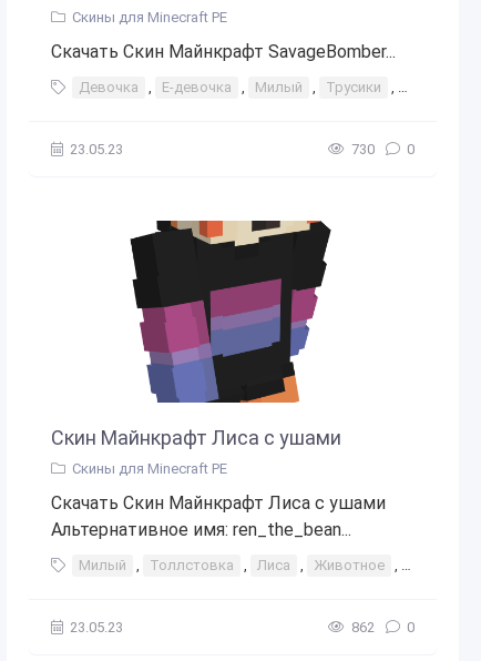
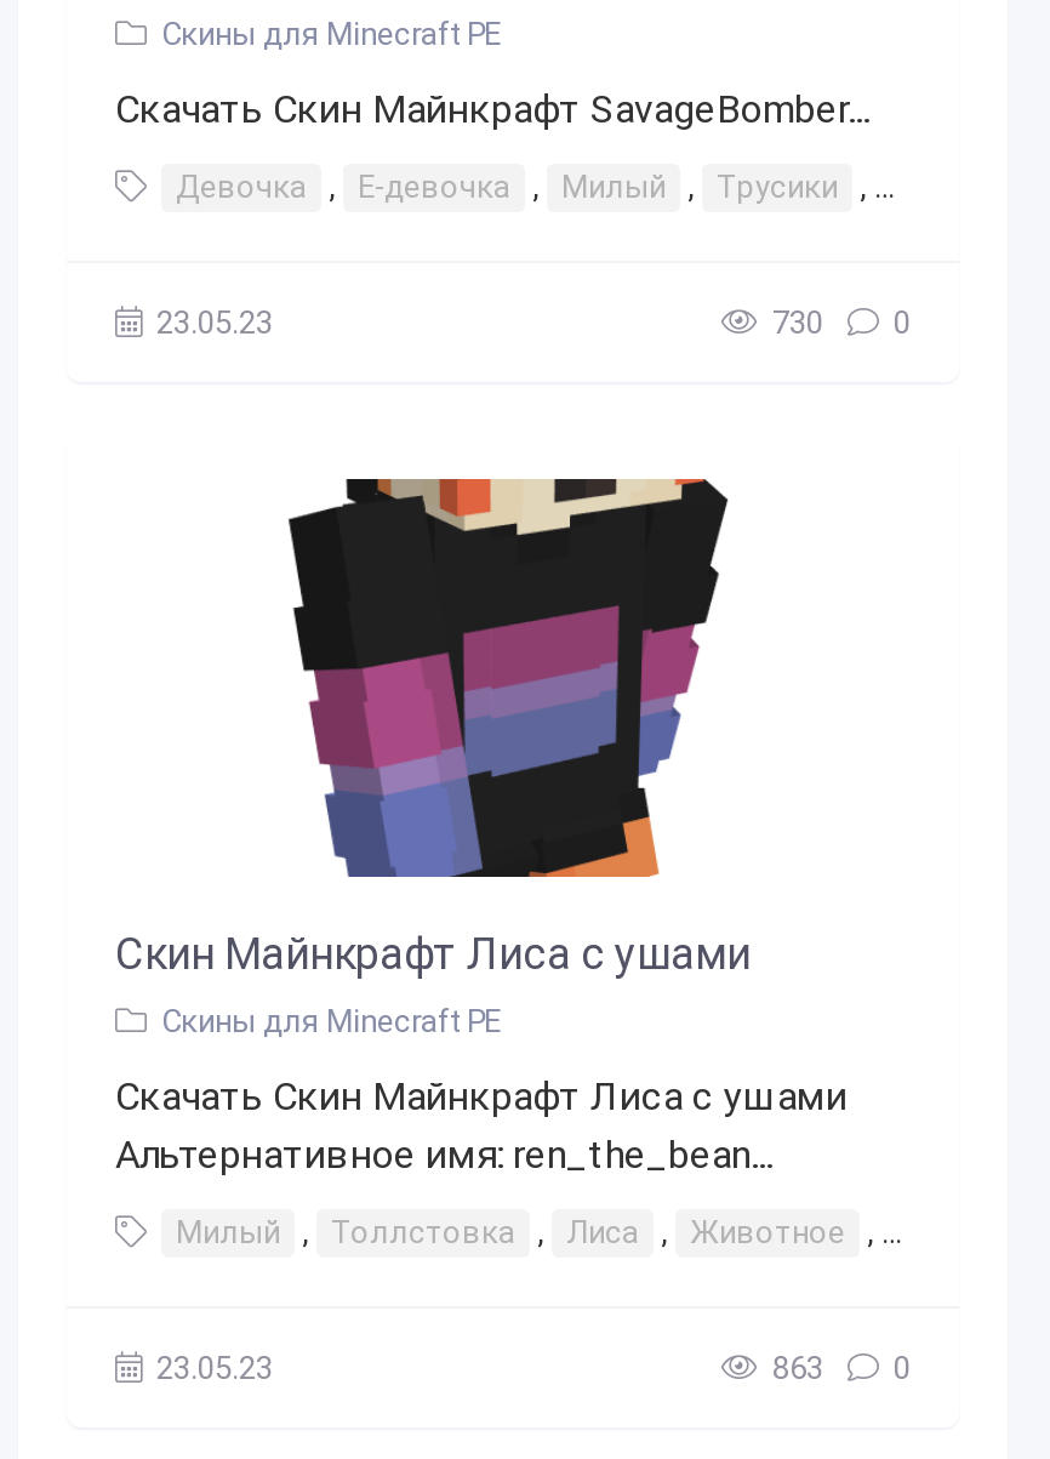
[351,619,415,635] 862 0 -> [772,1350,911,1386] 863 0

